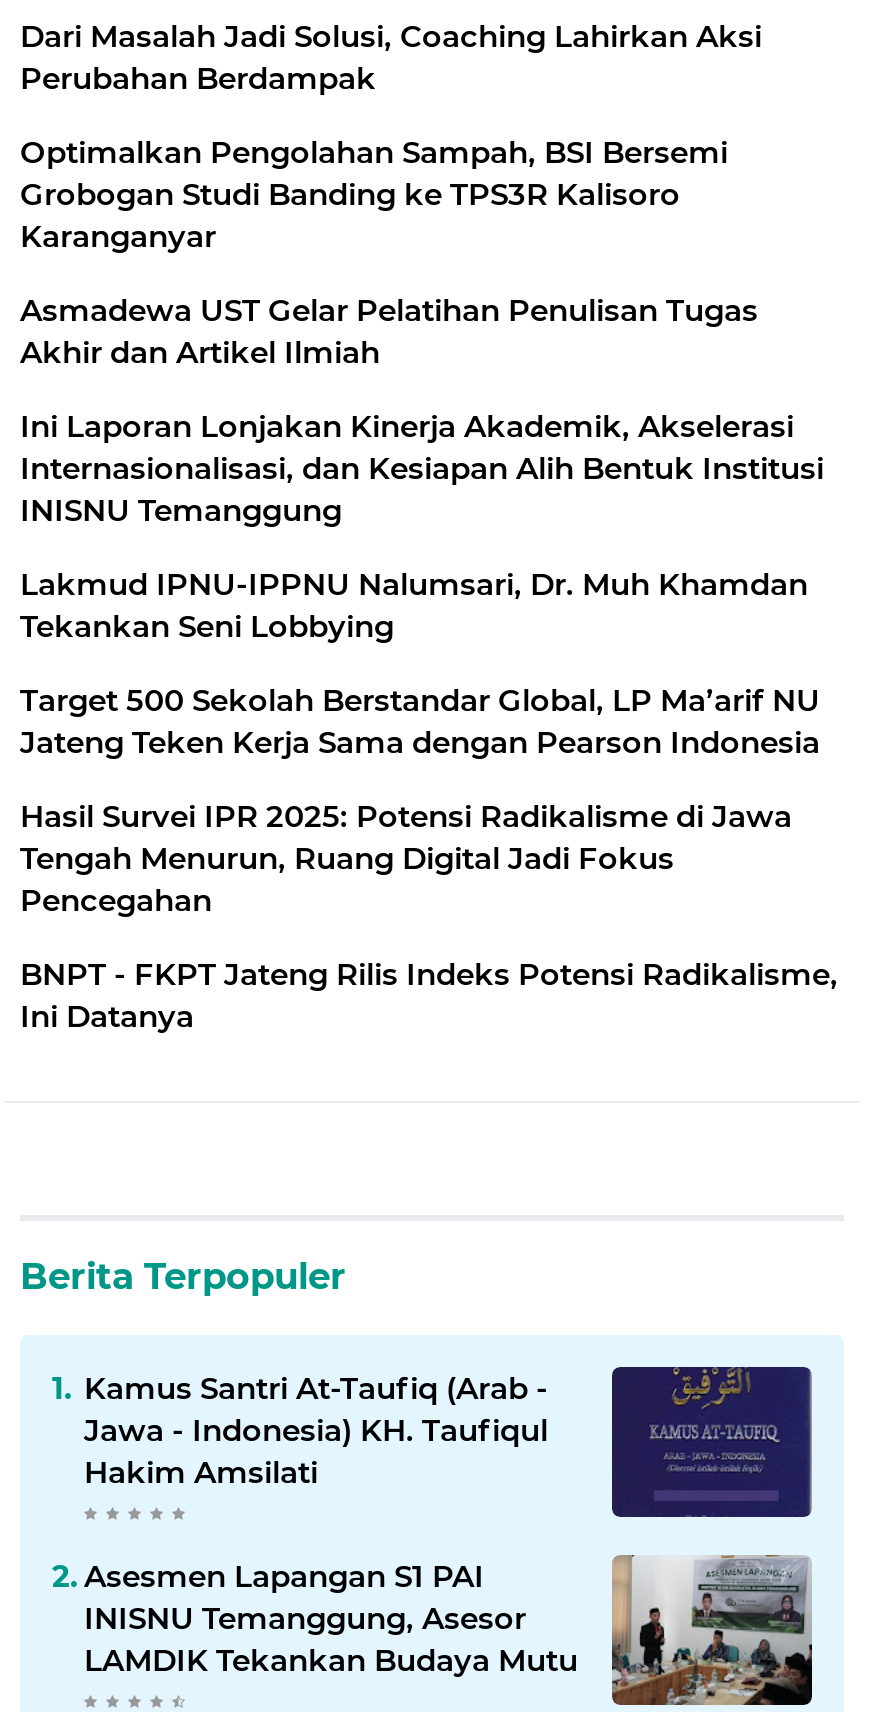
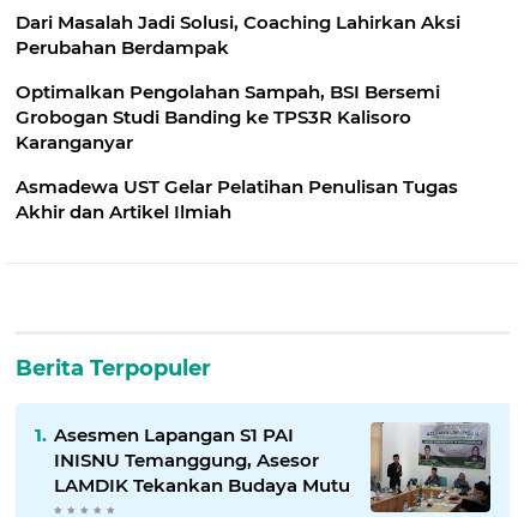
[20,407,838,1035] Ini Laporan Lonjakan Kinerja Akademik, Akselerasi | Internasionalisasi, dan Kesiapan Alih Bentuk Institusi | INISNU Temanggung | Lakmud IPNU-IPPNU Nalumsari, Dr. Muh Khamdan | Tekankan Seni Lobbying | Target 500 Sekolah Berstandar Global, LP Ma’arif NU | Jateng Teken Kerja Sama dengan Pearson Indonesia | Hasil Survei IPR 2025: Potensi Radikalisme di Jawa | Tengah Menurun, Ruang Digital Jadi Fokus | Pencegahan | BNPT - FKPT Jateng Rilis Indeks Potensi Radikalisme, | Ini Datanya -> none
[84,1365,812,1519] [image] | Kamus Santri At-Taufiq (Arab - | Jawa - Indonesia) KH. Taufiqul | Hakim Amsilati -> none

